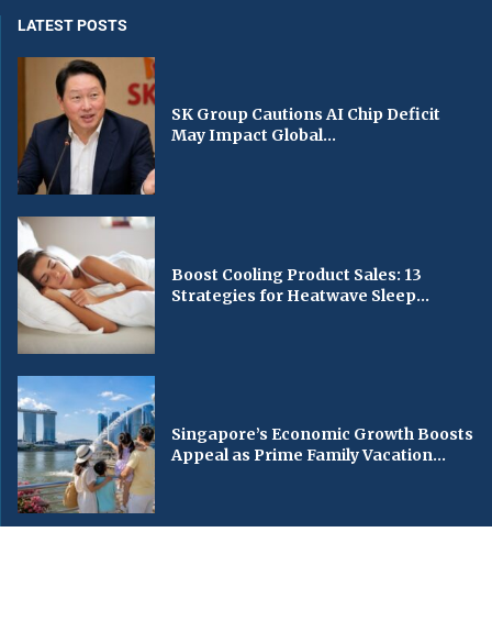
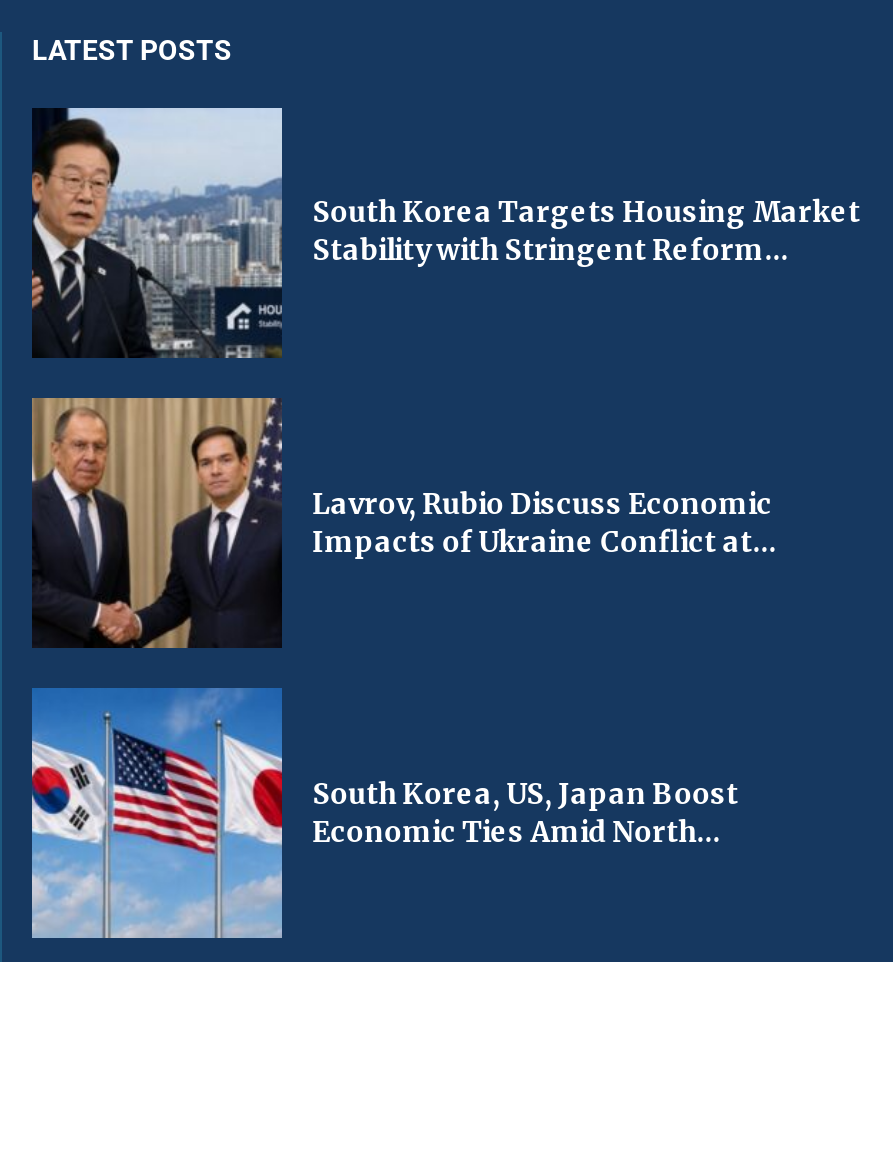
[18,56,440,196] [image] | SK Group Cautions AI Chip Deficit | May Impact Global... -> [30,106,860,360] [image] | South Korea Targets Housing Market | Stability with Stringent Reform...
[16,215,430,355] [image] | Boost Cooling Product Sales: 13 | Strategies for Heatwave Sleep... -> [30,396,776,650] [image] | Lavrov, Rubio Discuss Economic | Impacts of Ukraine Conflict at...
[16,376,473,514] [image] | Singapore’s Economic Growth Boosts | Appeal as Prime Family Vacation... -> [30,690,738,940] [image] | South Korea, US, Japan Boost | Economic Ties Amid North...

